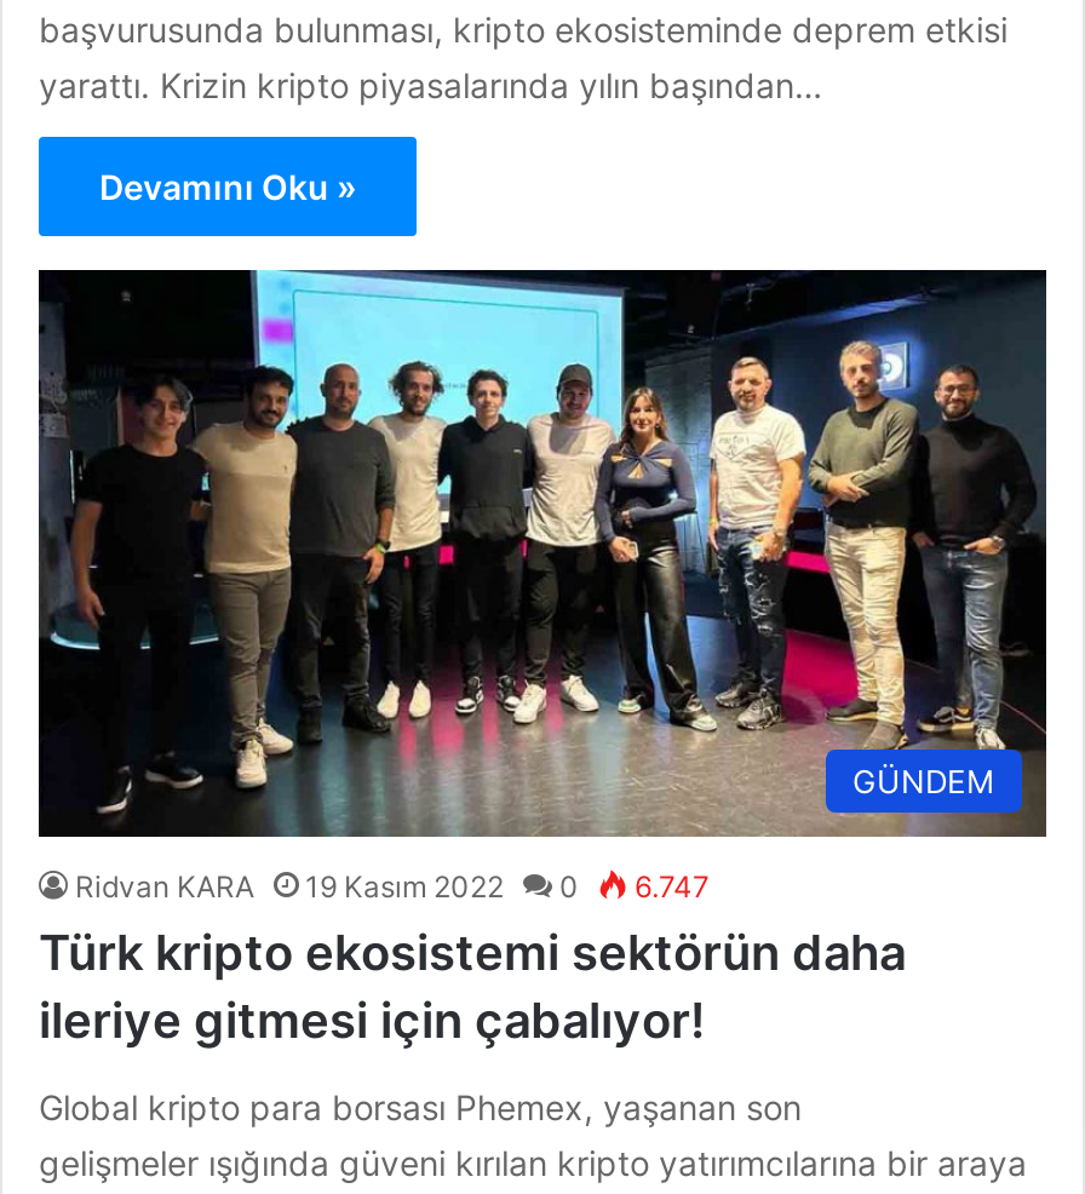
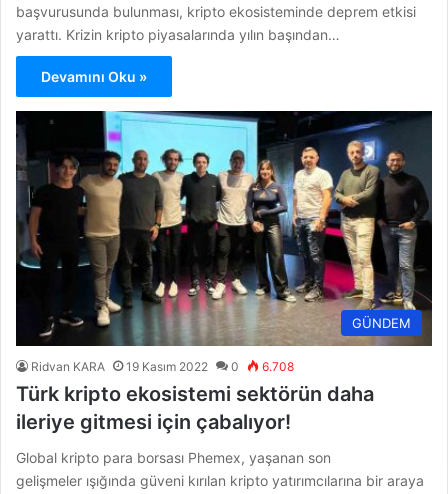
[75,868,710,904] Ridvan KARA 19 Kasım 2022 0 6.747 -> [31,359,294,374] Ridvan KARA 19 Kasım 2022 0 6.708

